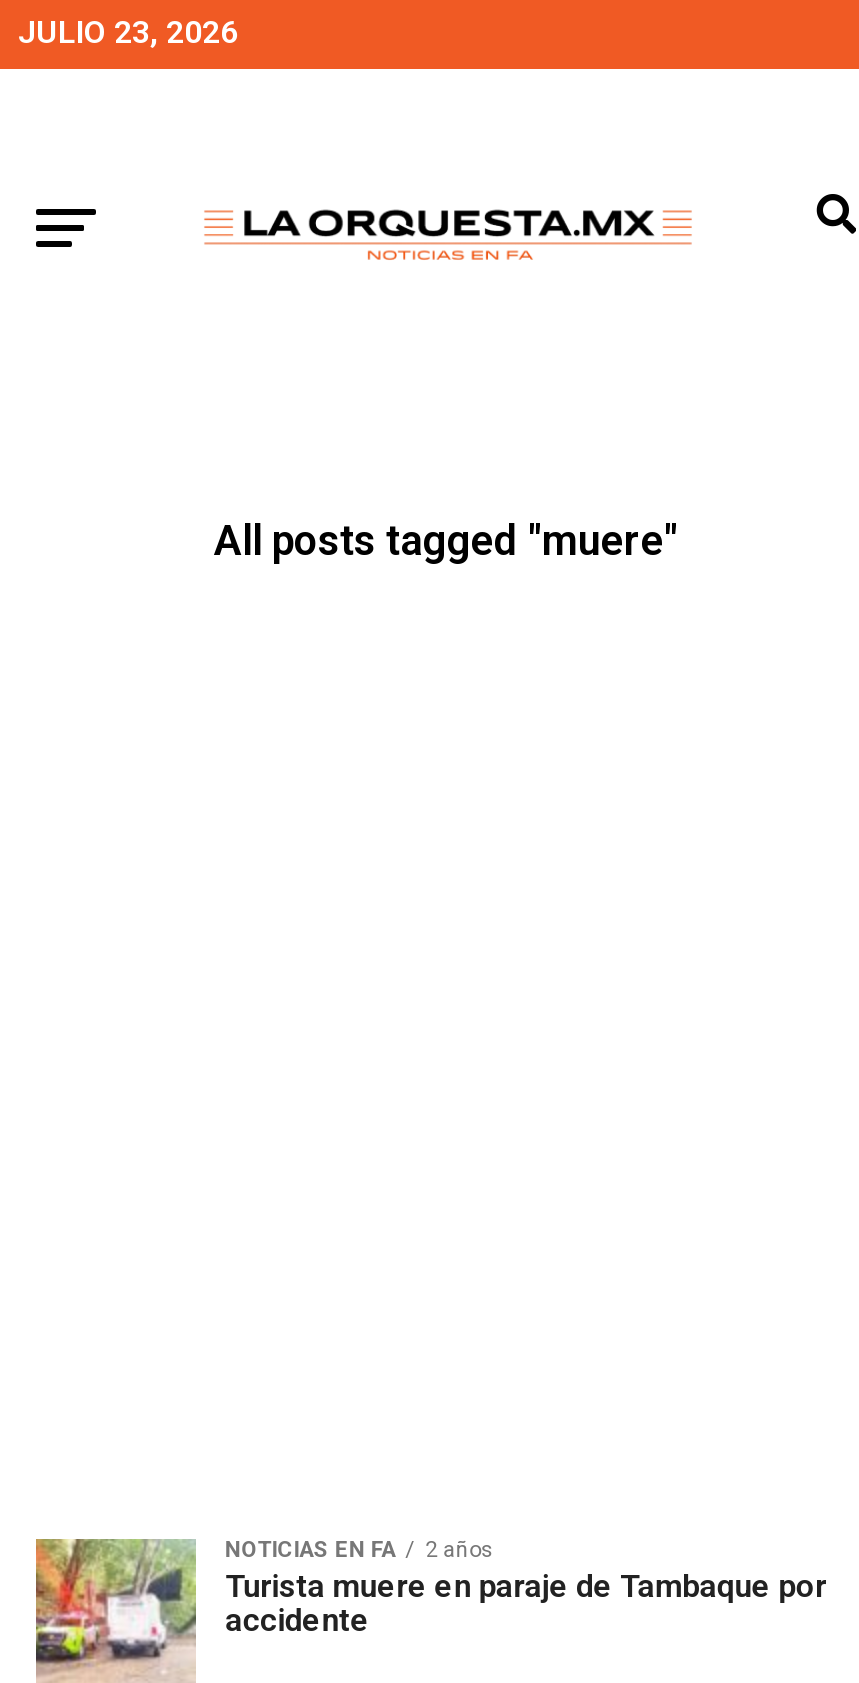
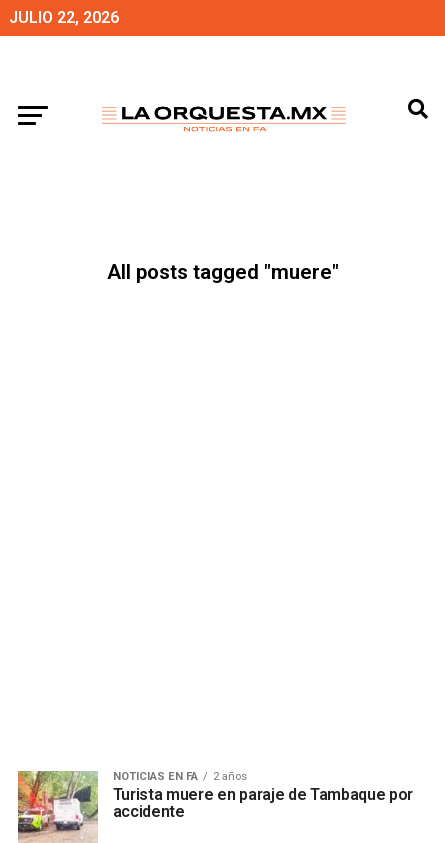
[18,13,238,51] JULIO 23, 2026 -> [9,8,119,27] JULIO 22, 2026

